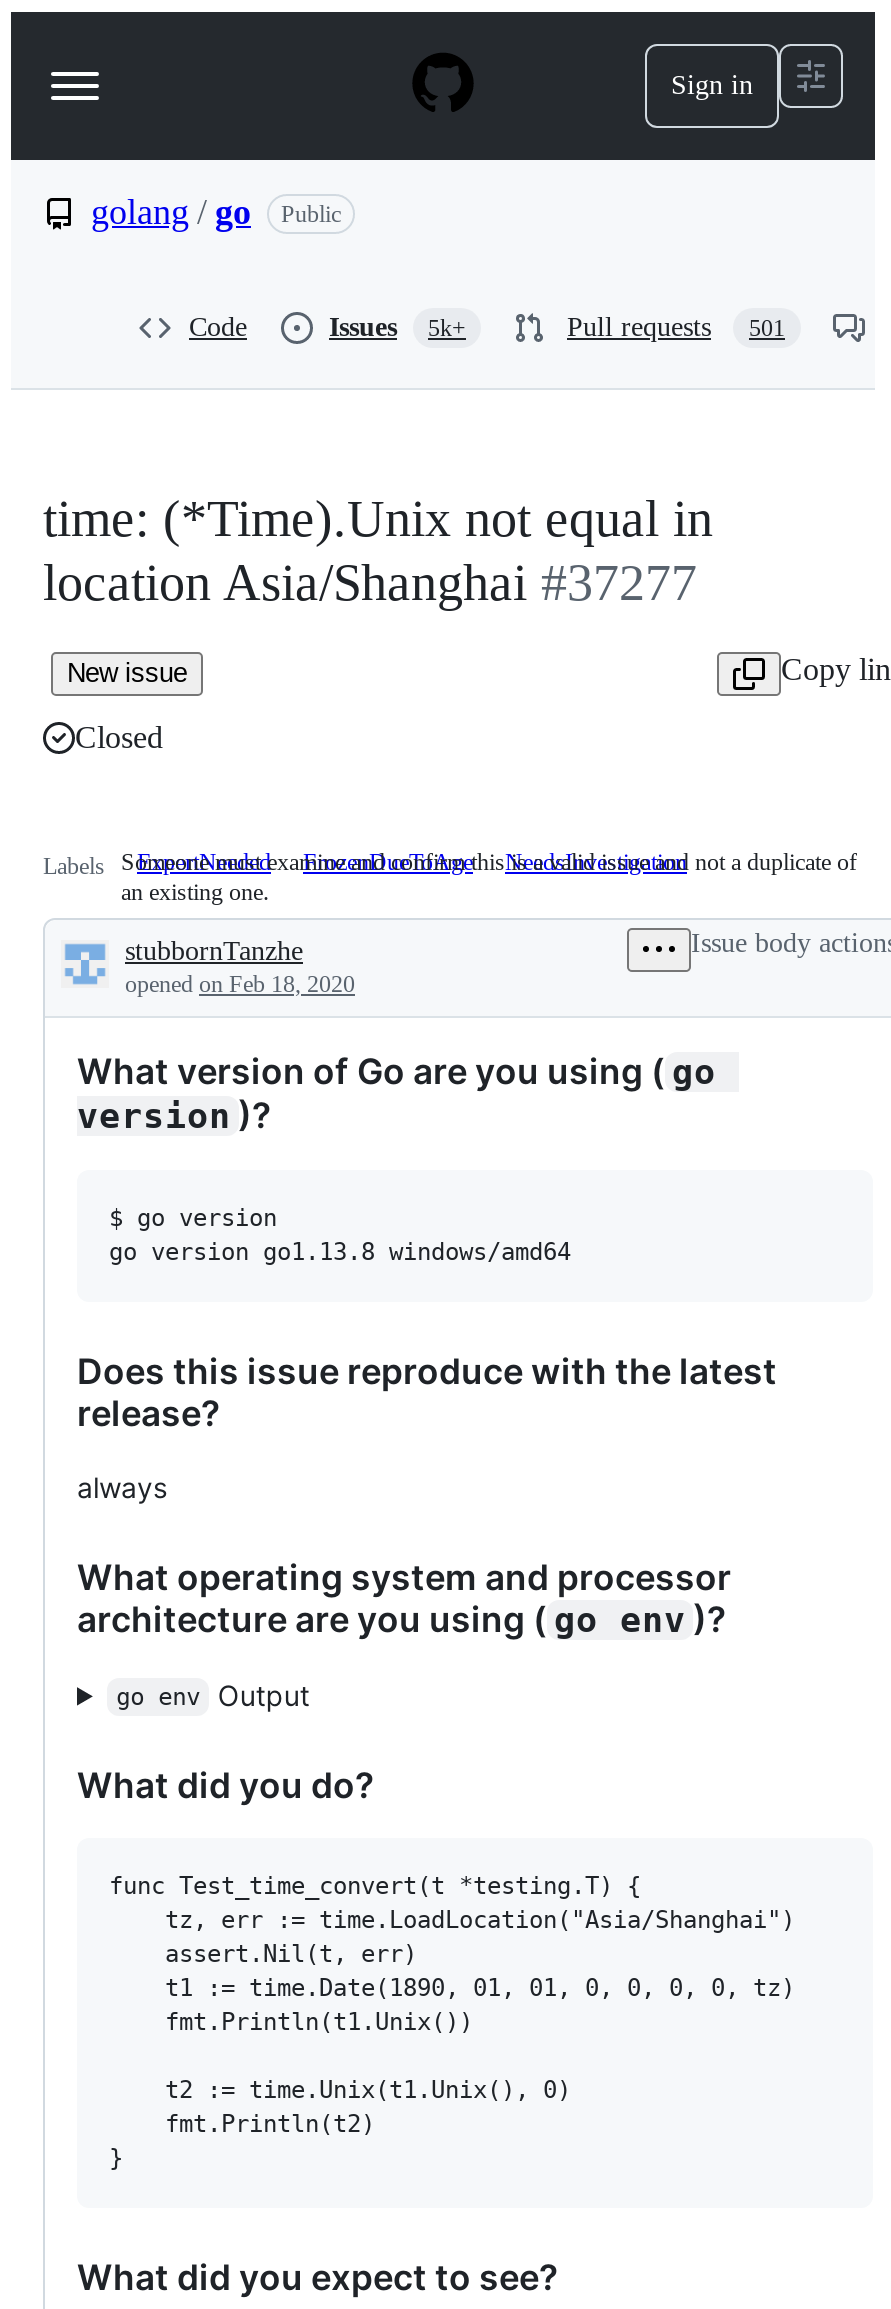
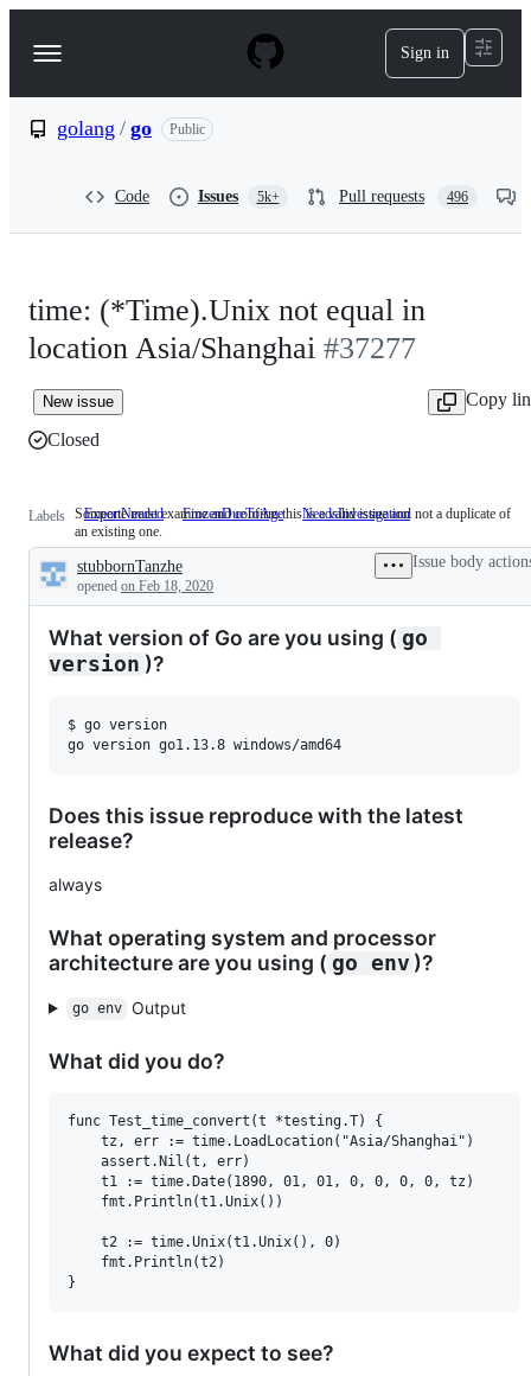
[567,312,785,342] Pull requests 501 -> [339,187,468,205] Pull requests 496

